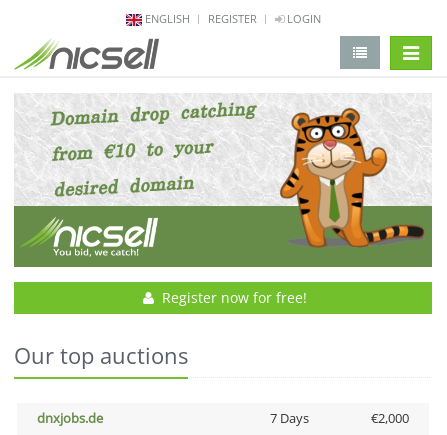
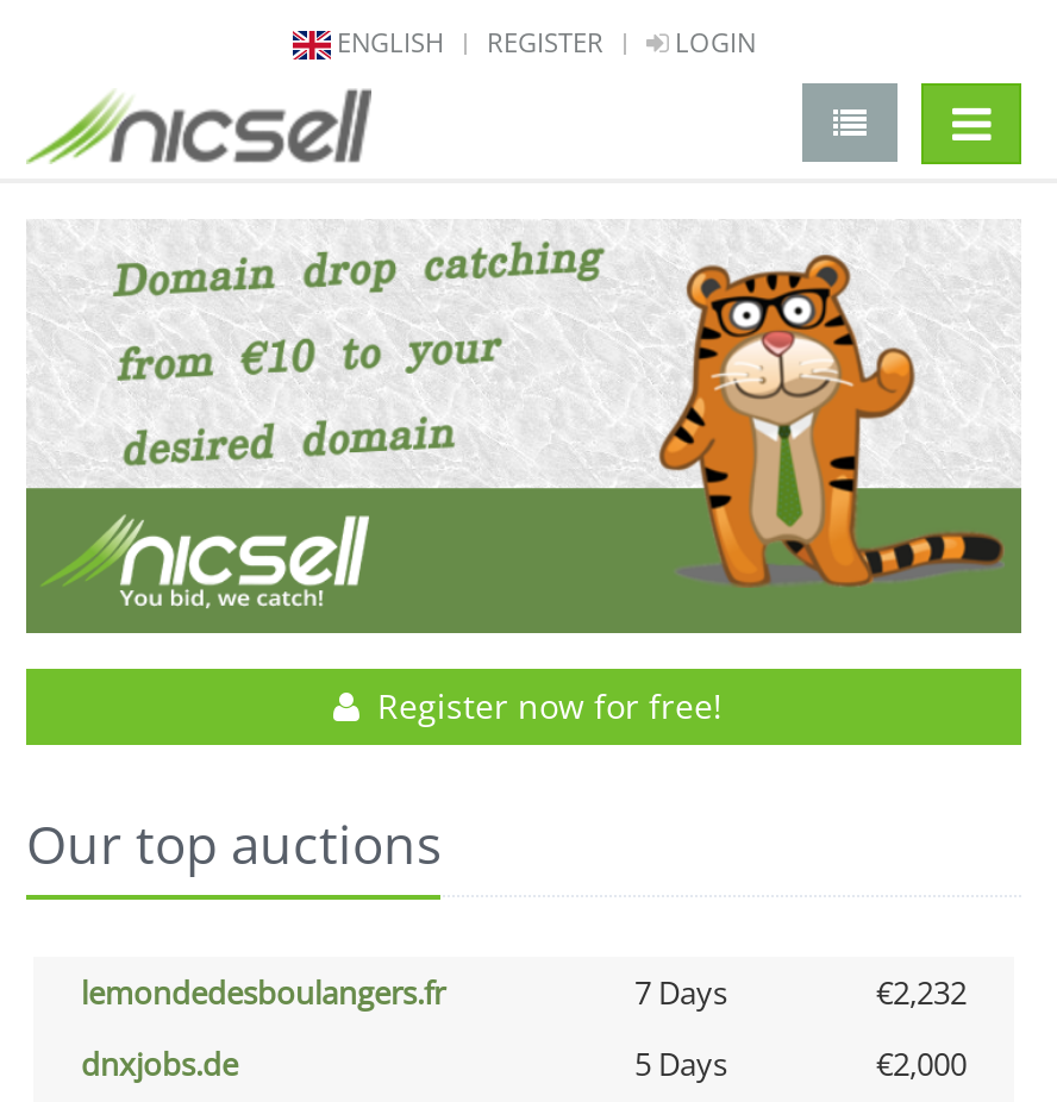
none -> [81,972,967,1014] lemondedesboulangers.fr | 7 Days | €2,232
[269,409,308,427] 7 Days -> [634,1043,727,1086] 5 Days

